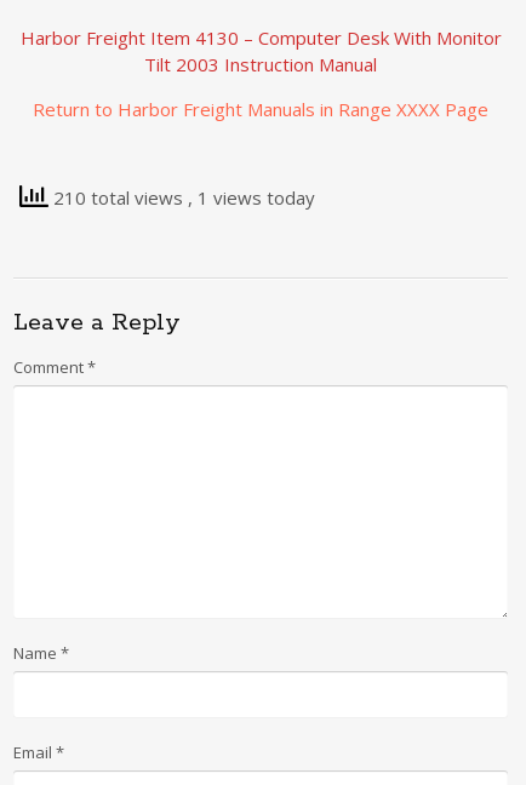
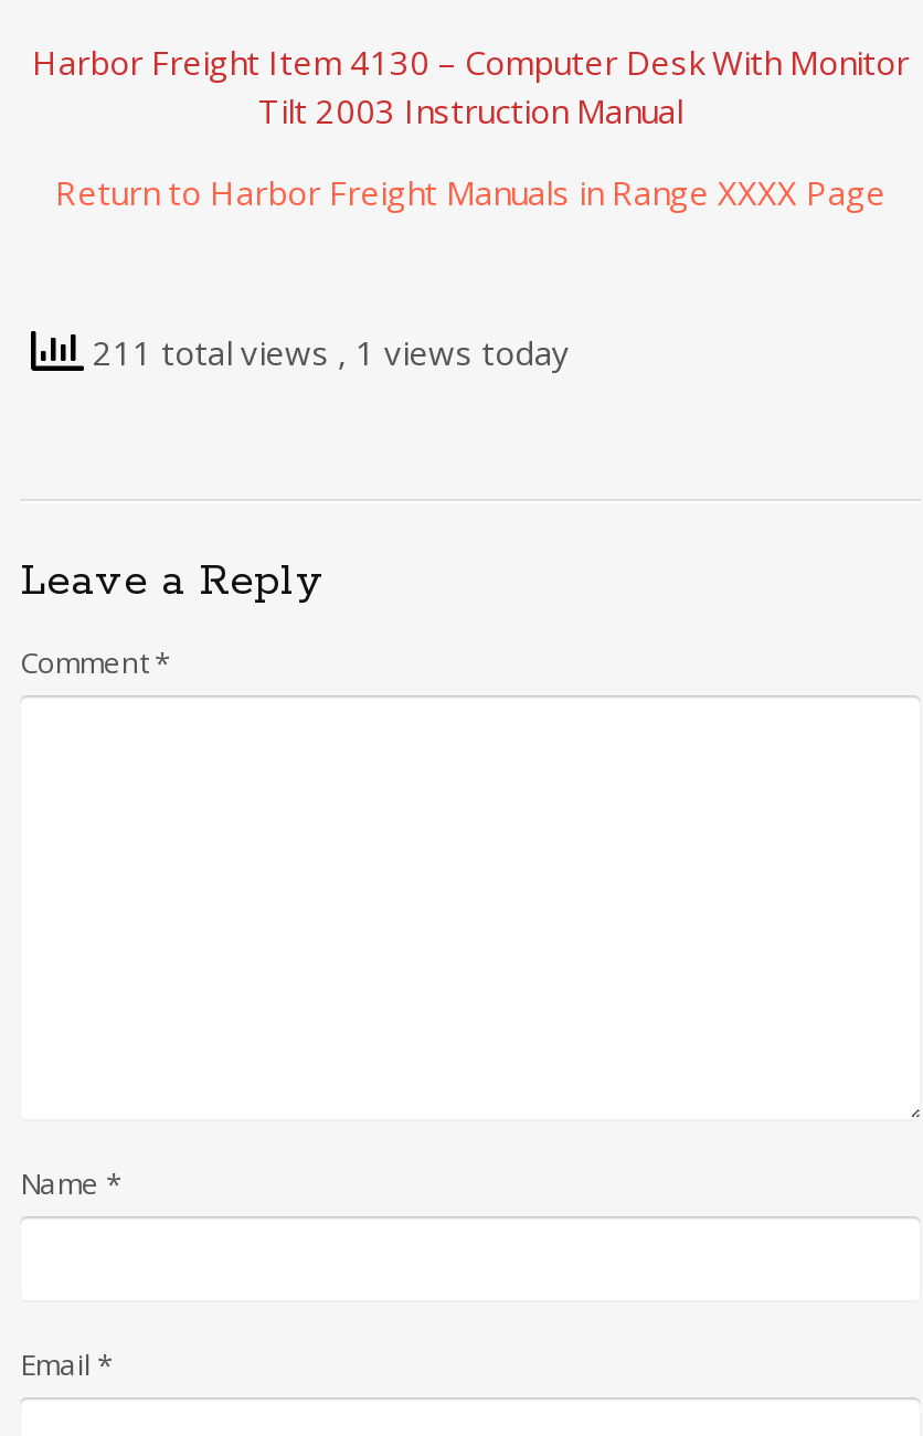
[48,185,315,209] 210 total views, 1 views today -> [84,330,570,374] 211 total views, 1 views today

